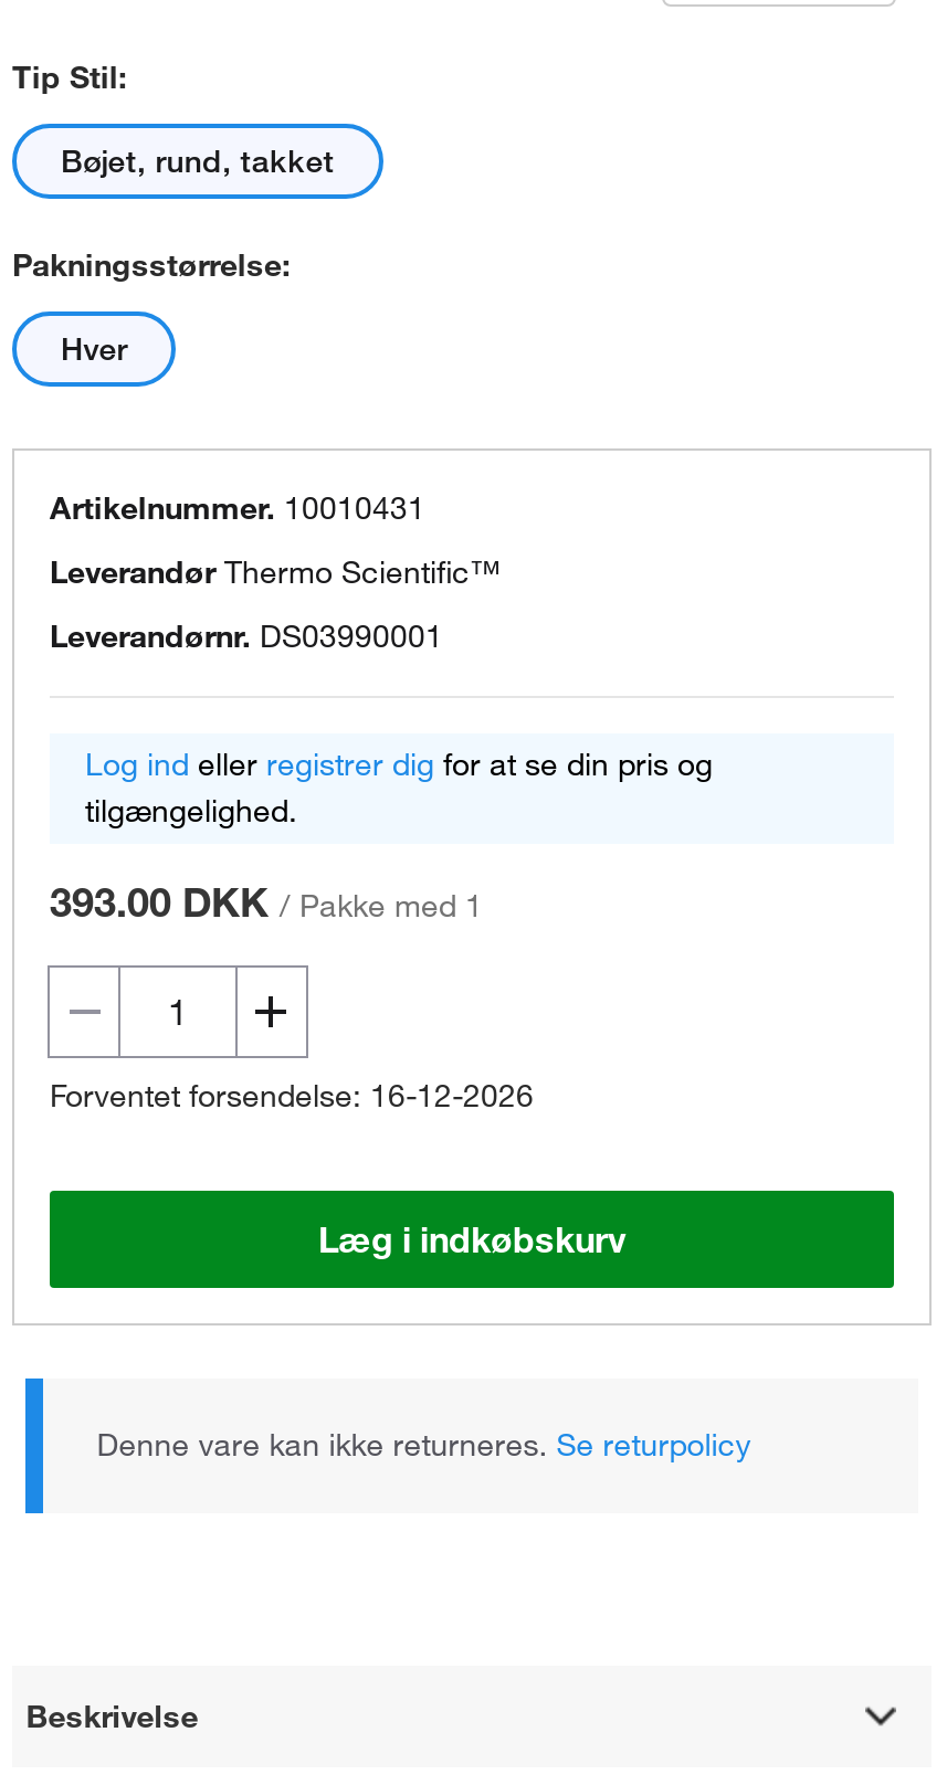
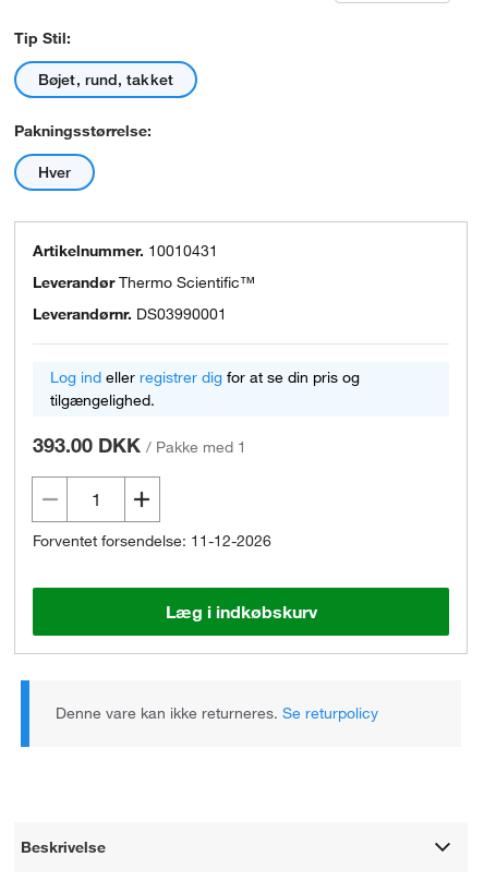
[50,1076,534,1116] Forventet forsendelse: 16-12-2026 -> [33,531,271,551] Forventet forsendelse: 11-12-2026

